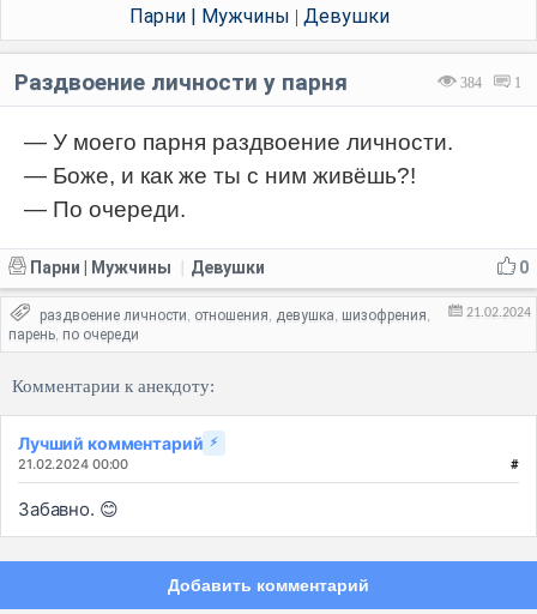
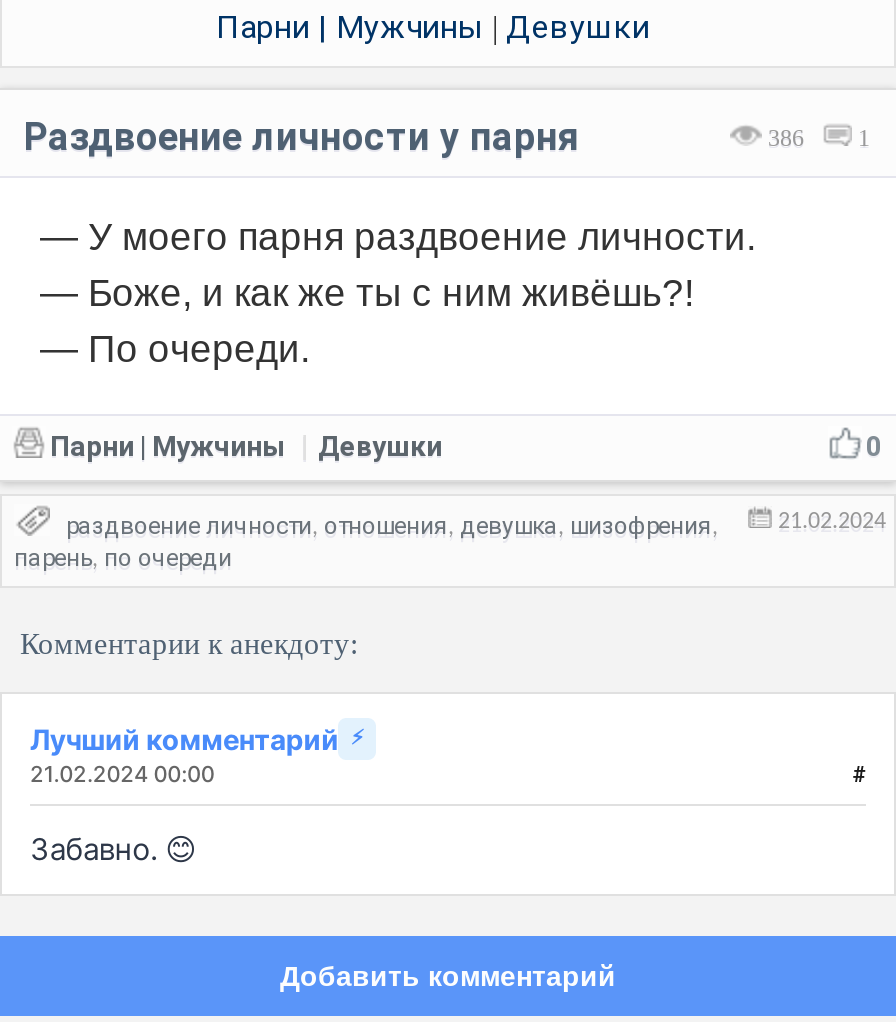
[457,74,521,91] 384 1 -> [762,124,870,152] 386 1

